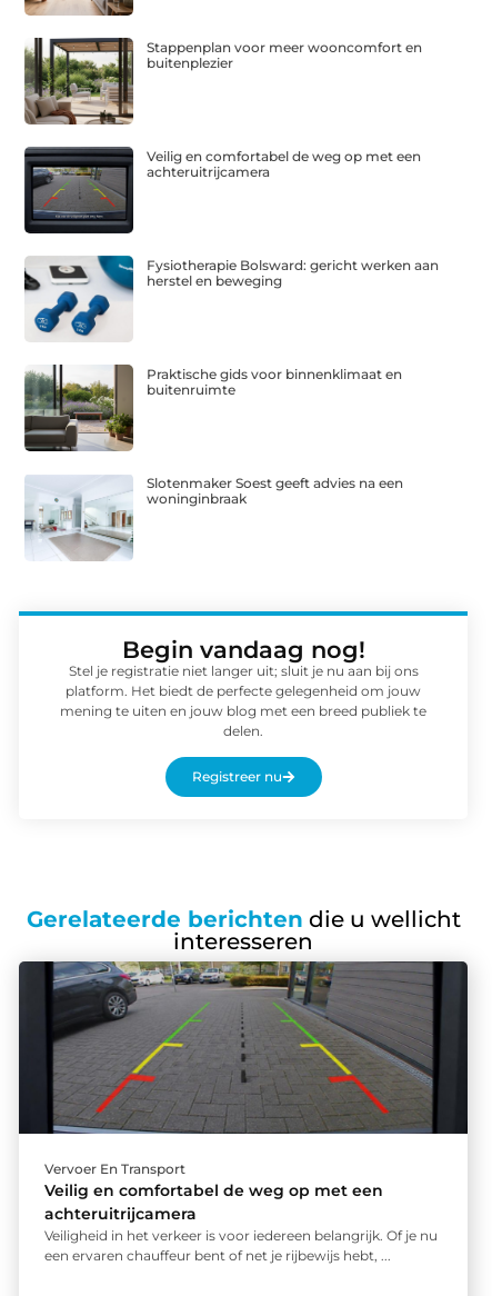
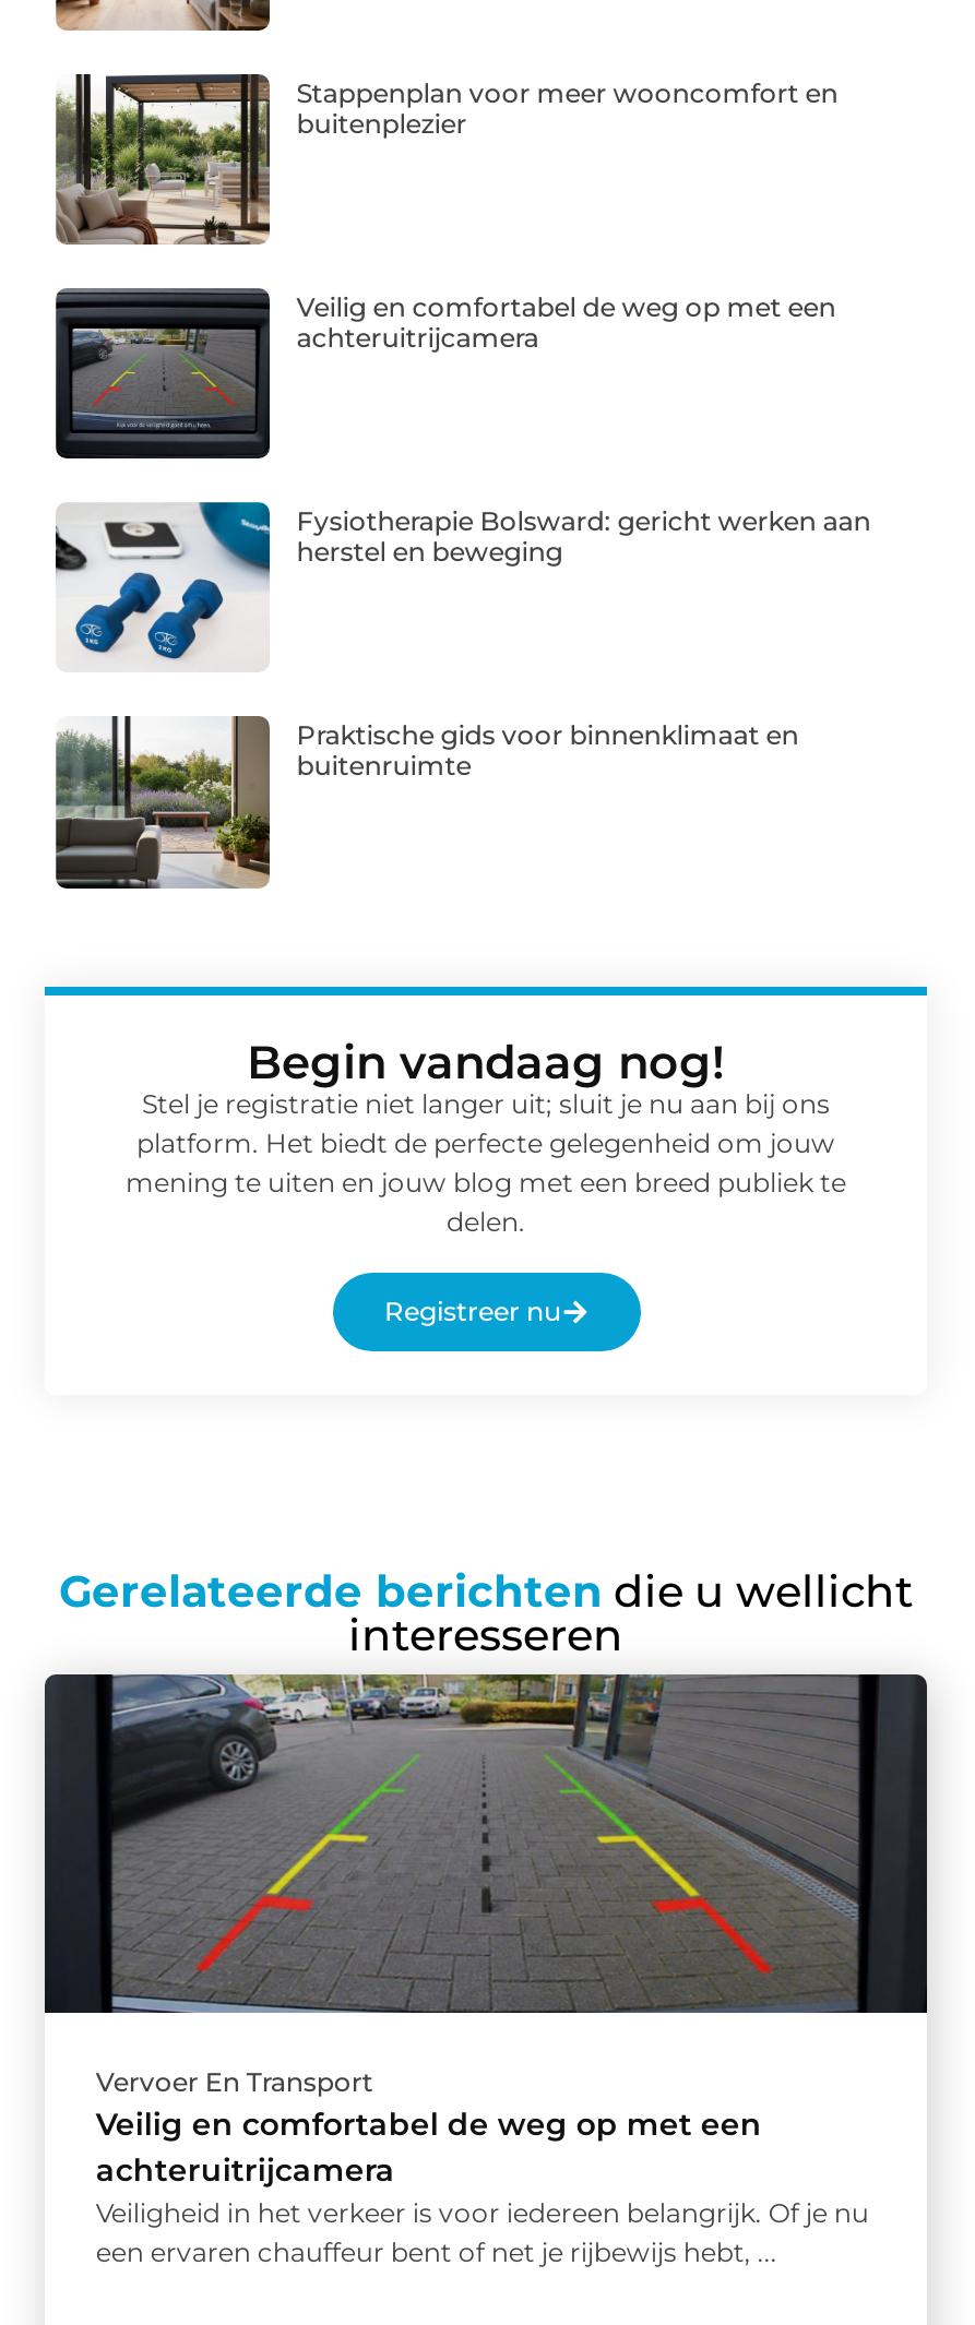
[24,475,403,560] [image] | Slotenmaker Soest geeft advies na een | woninginbraak -> none

